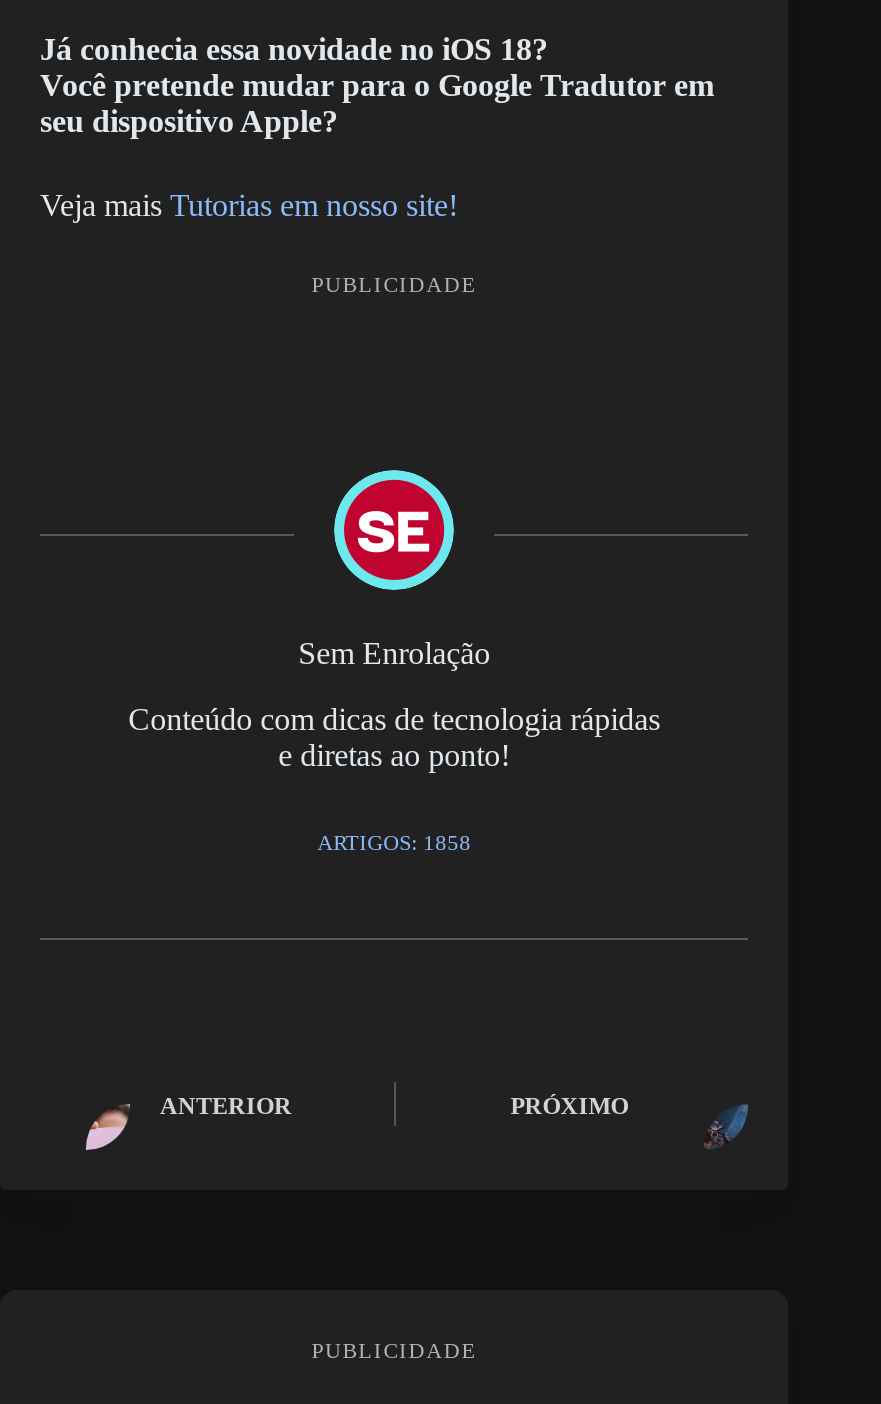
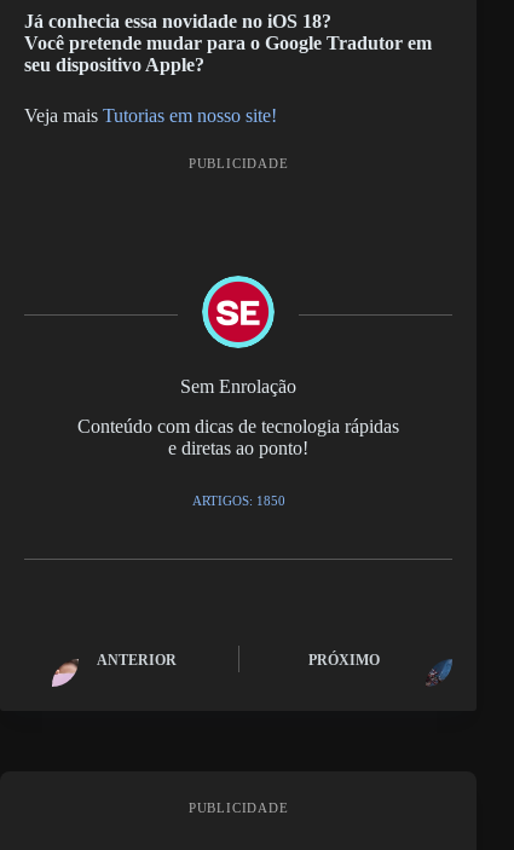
[317,829,471,853] ARTIGOS: 1858 -> [192,493,285,507] ARTIGOS: 1850

